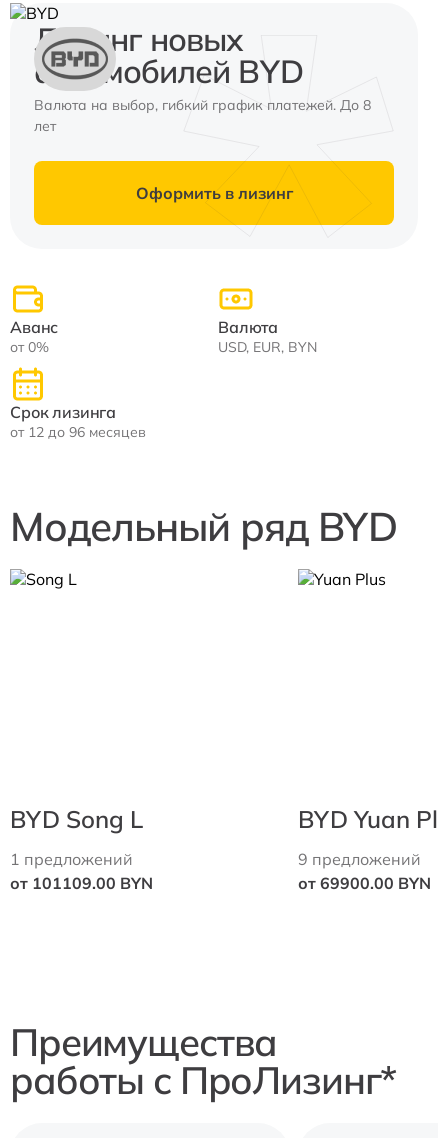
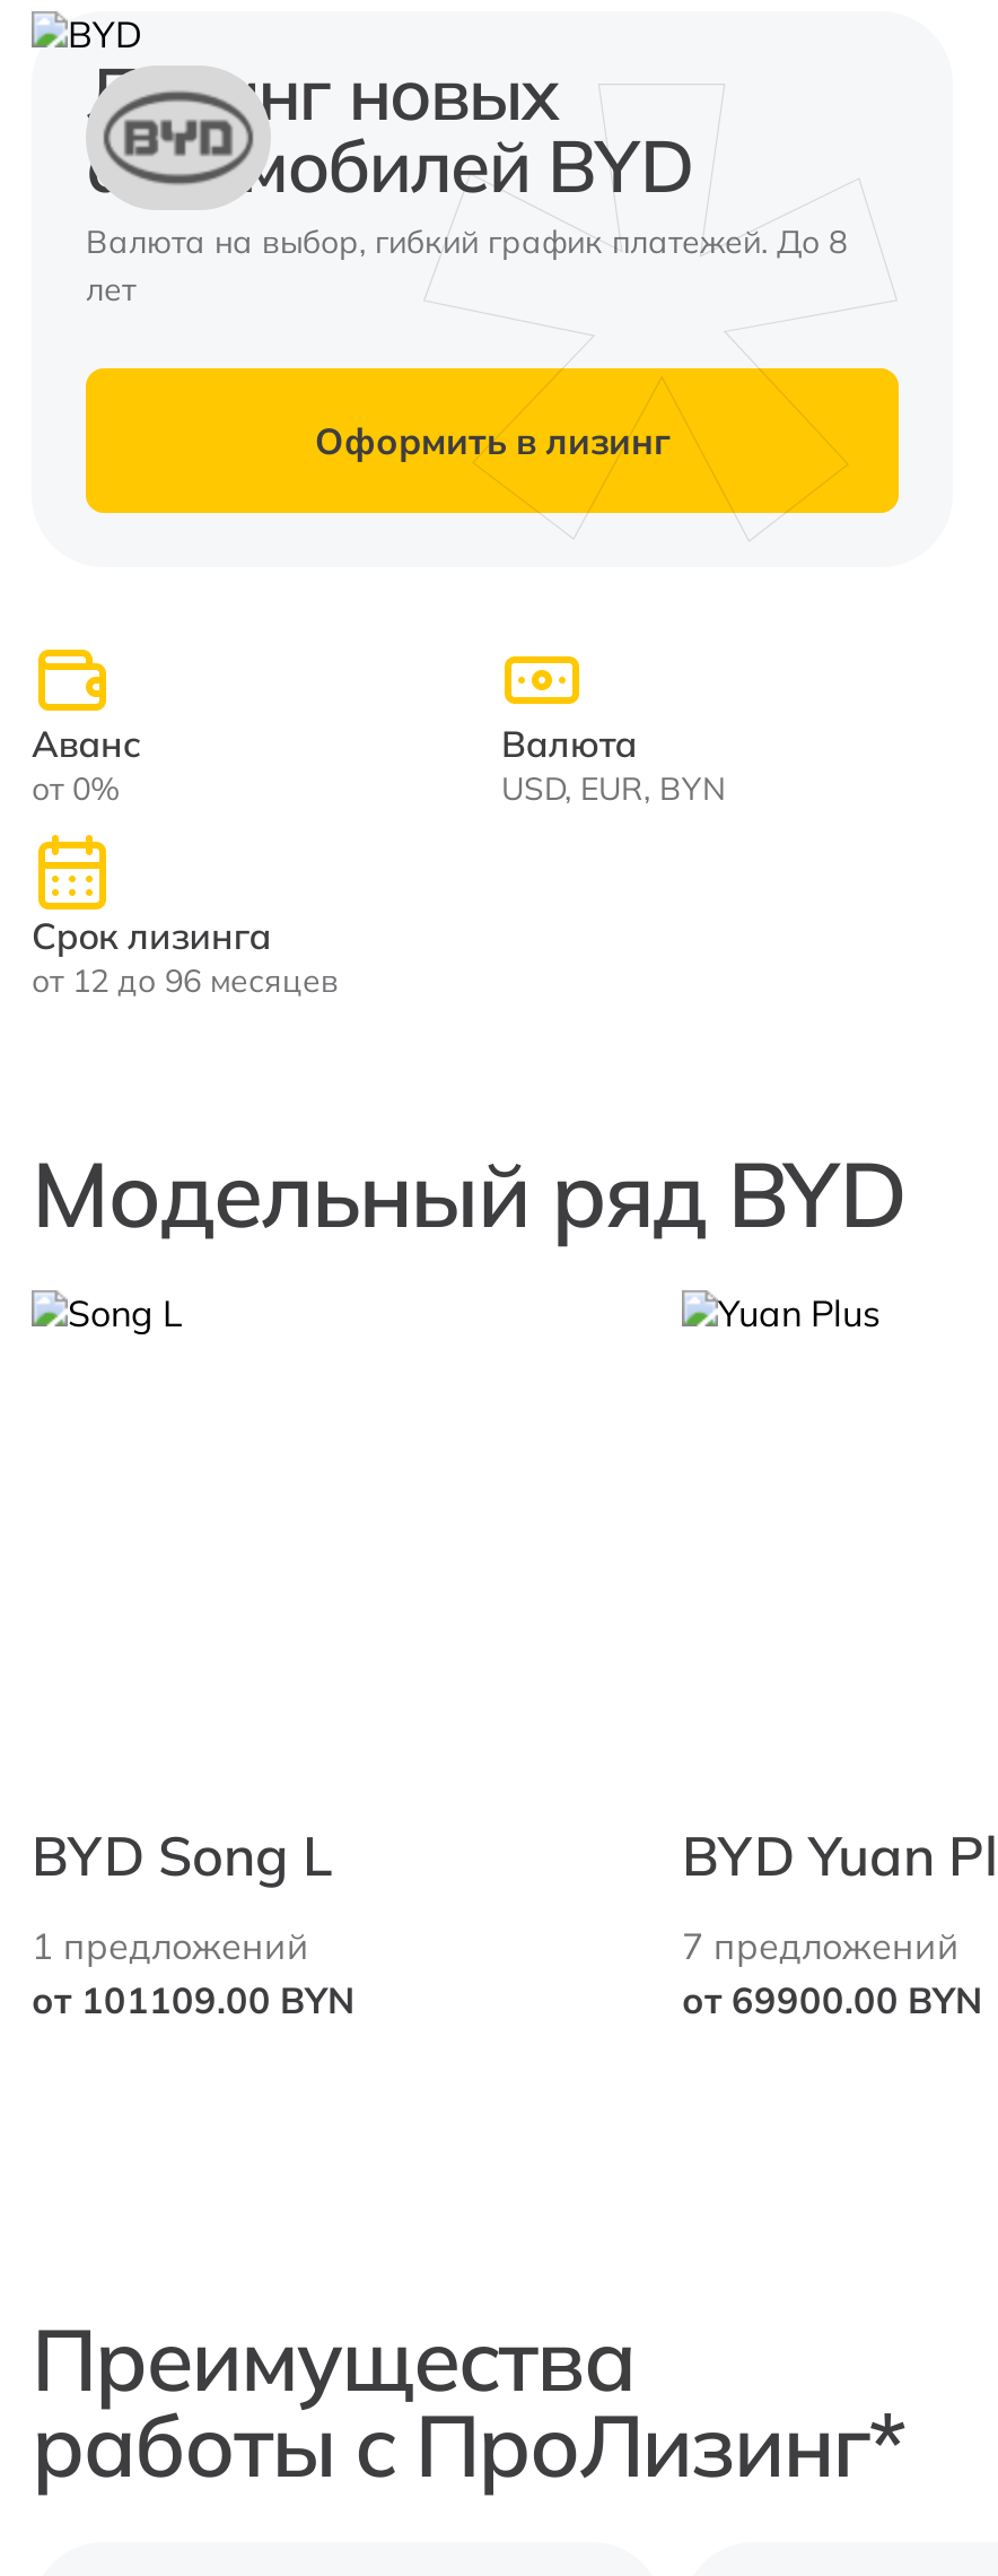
[298,849,421,869] 9 предложений -> [682,1923,960,1968] 7 предложений

